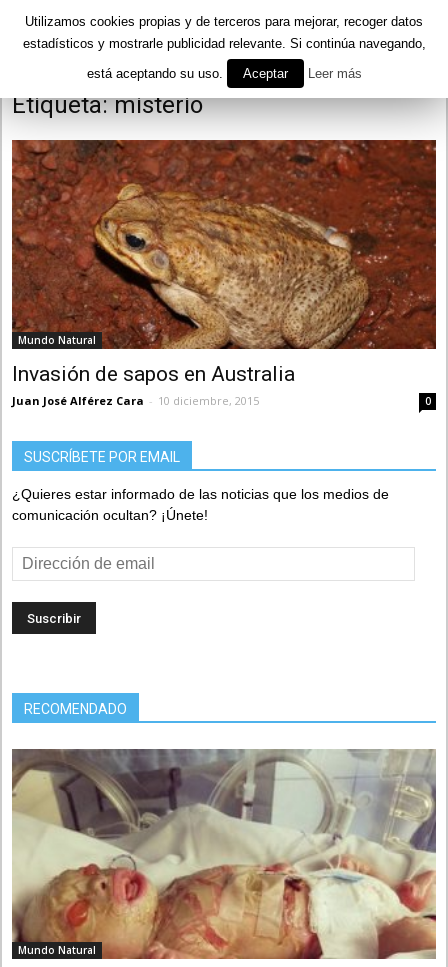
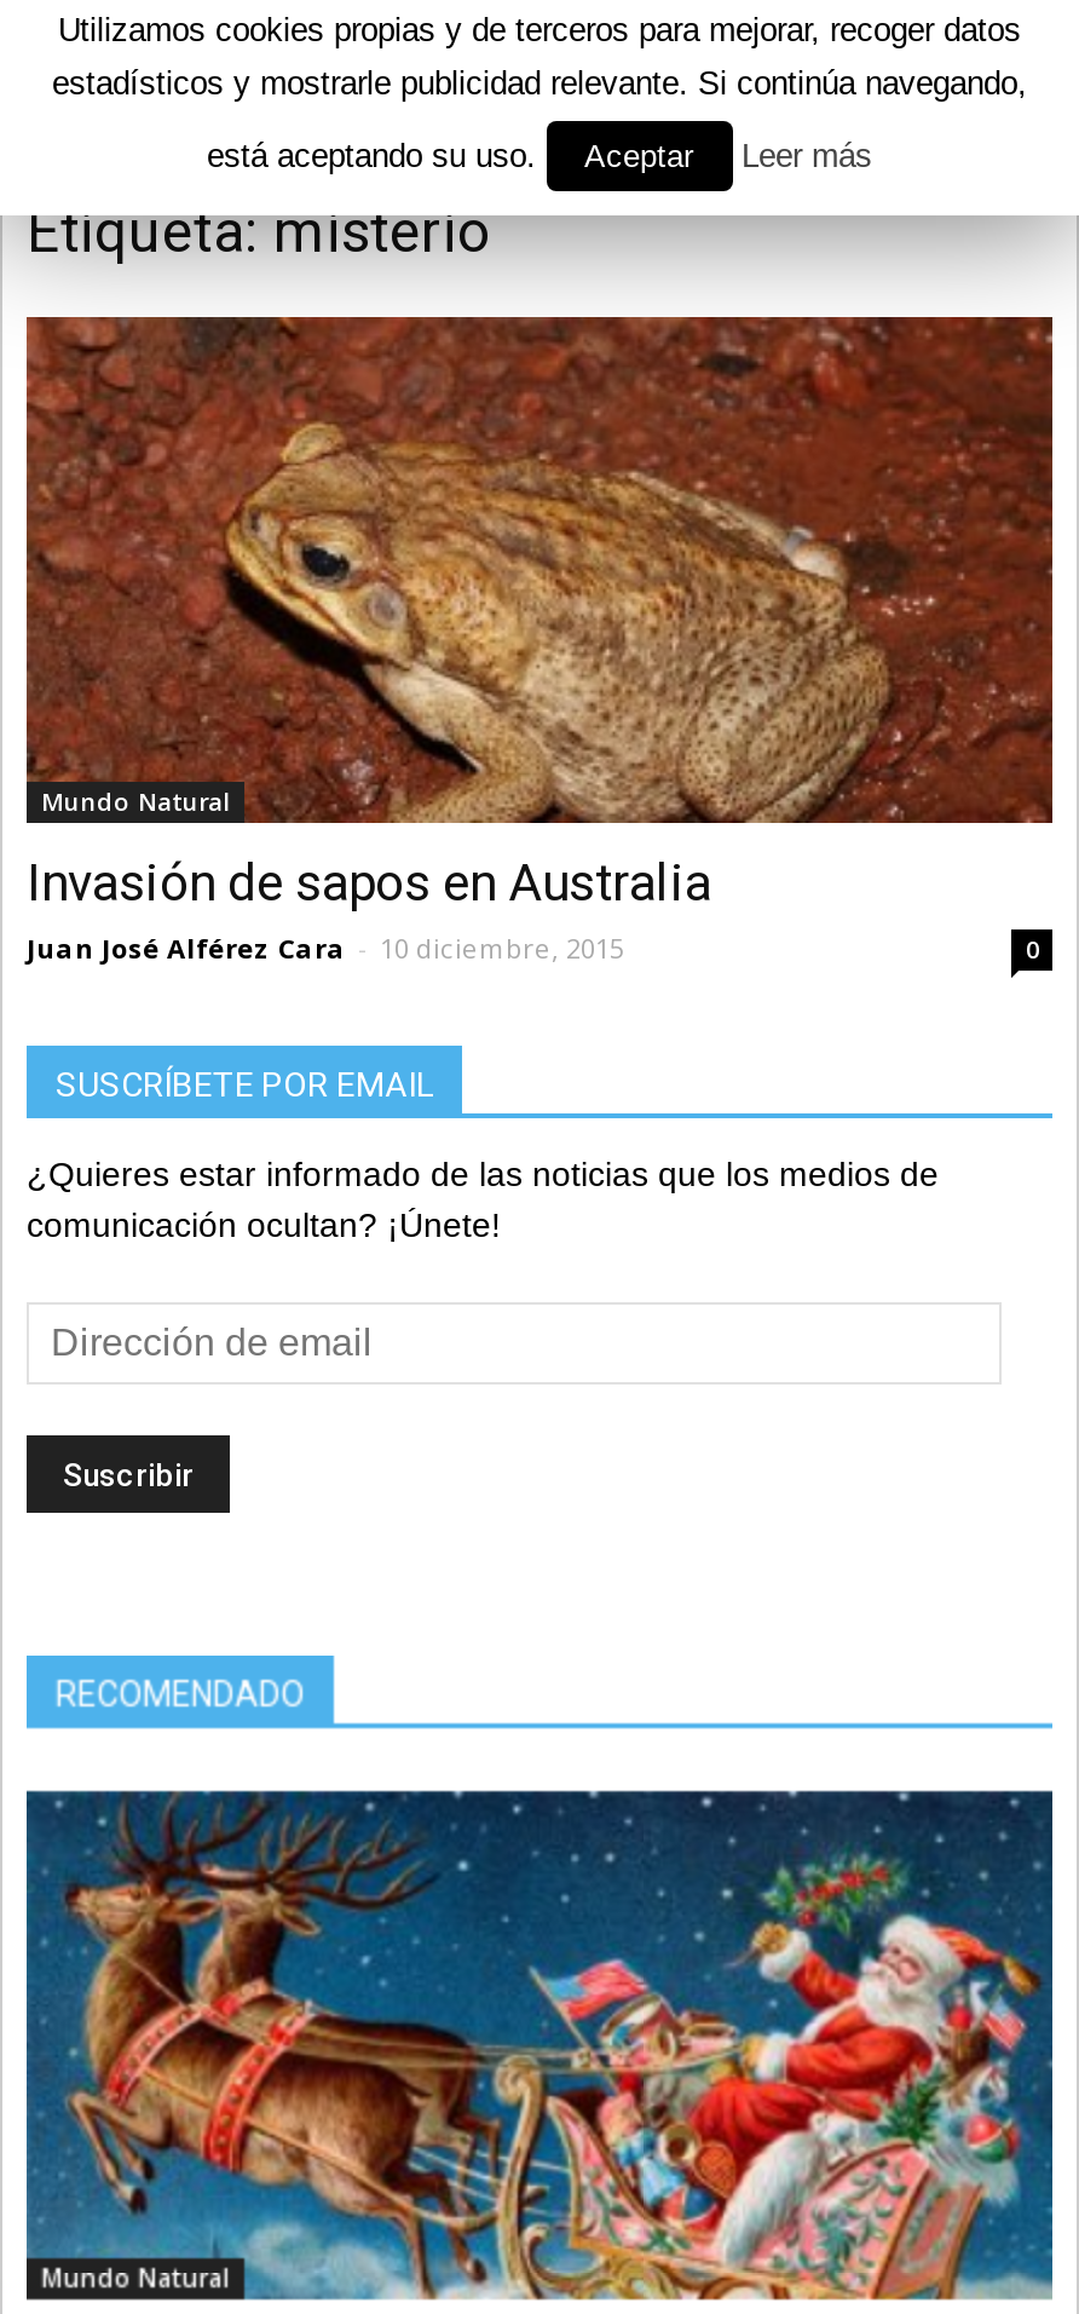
[11,748,437,960] [image] -> [24,1789,1055,2302] [image]

